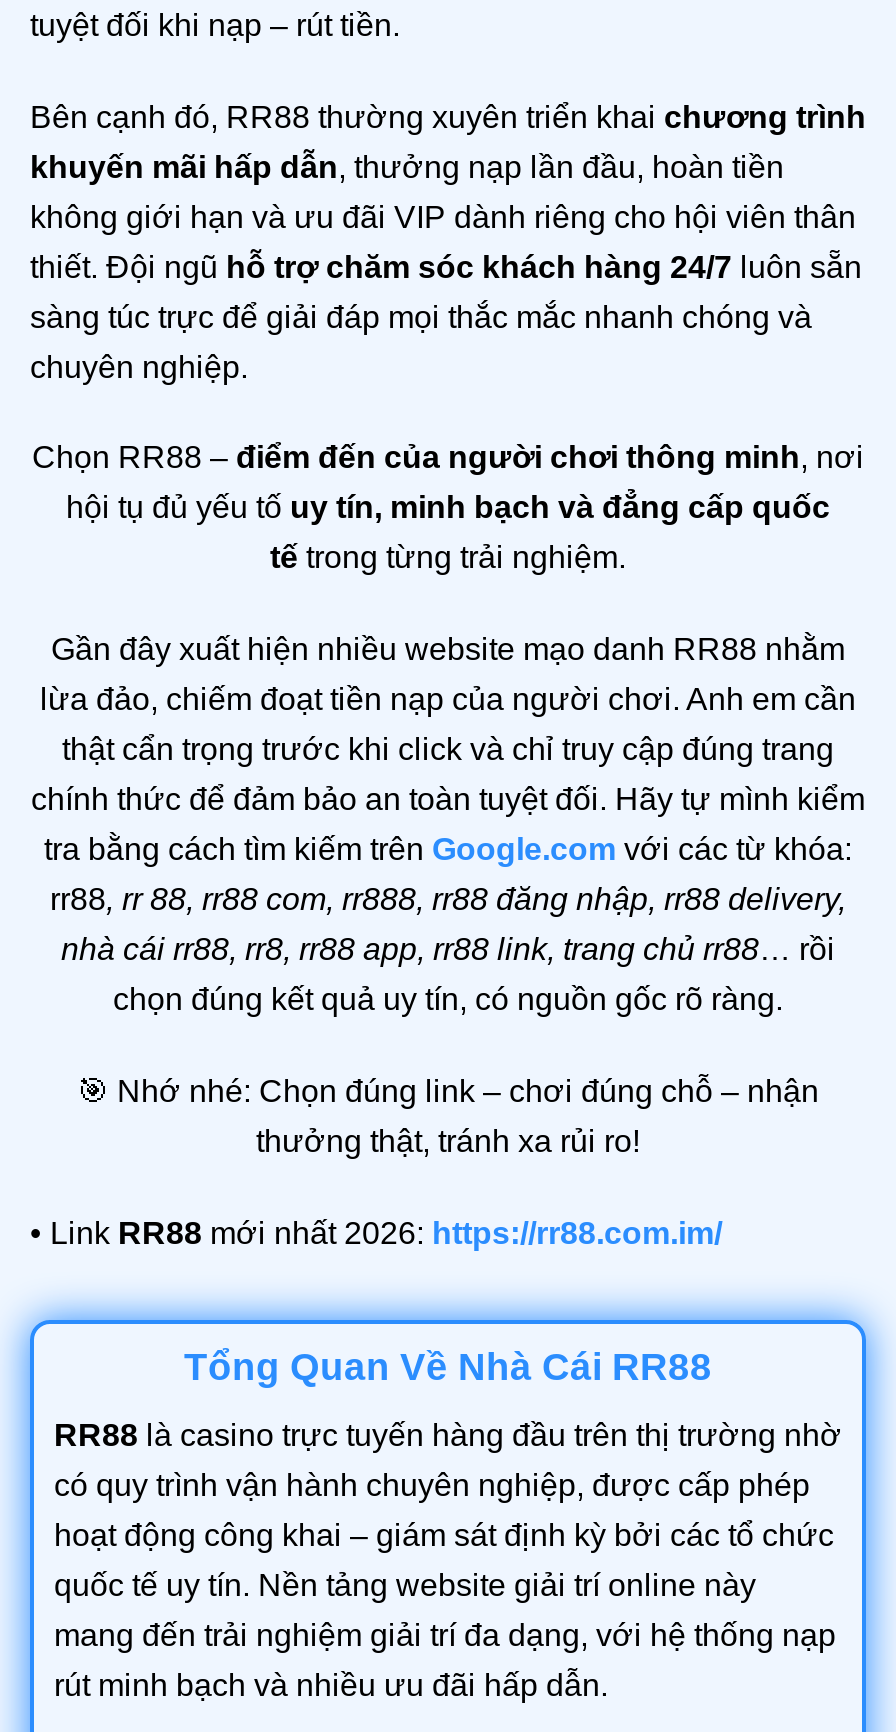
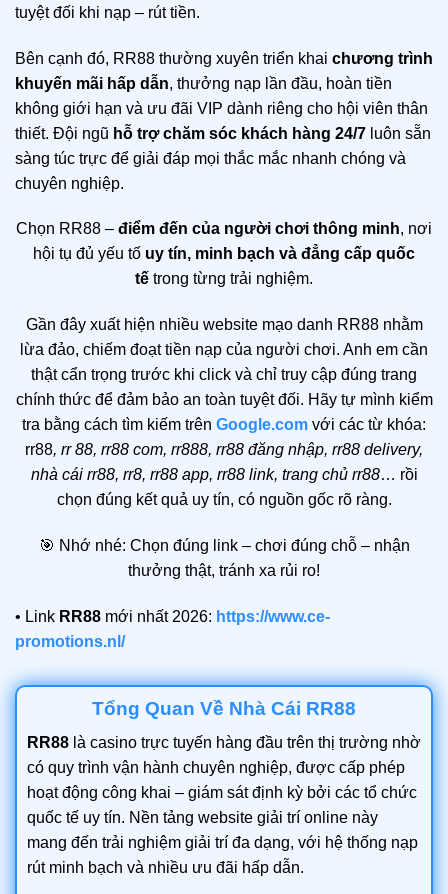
[30,1216,722,1250] • Link RR88 mới nhất 2026: https://rr88.com.im/ -> [15,608,330,650] • Link RR88 mới nhất 2026: https://www.ce- | promotions.nl/

